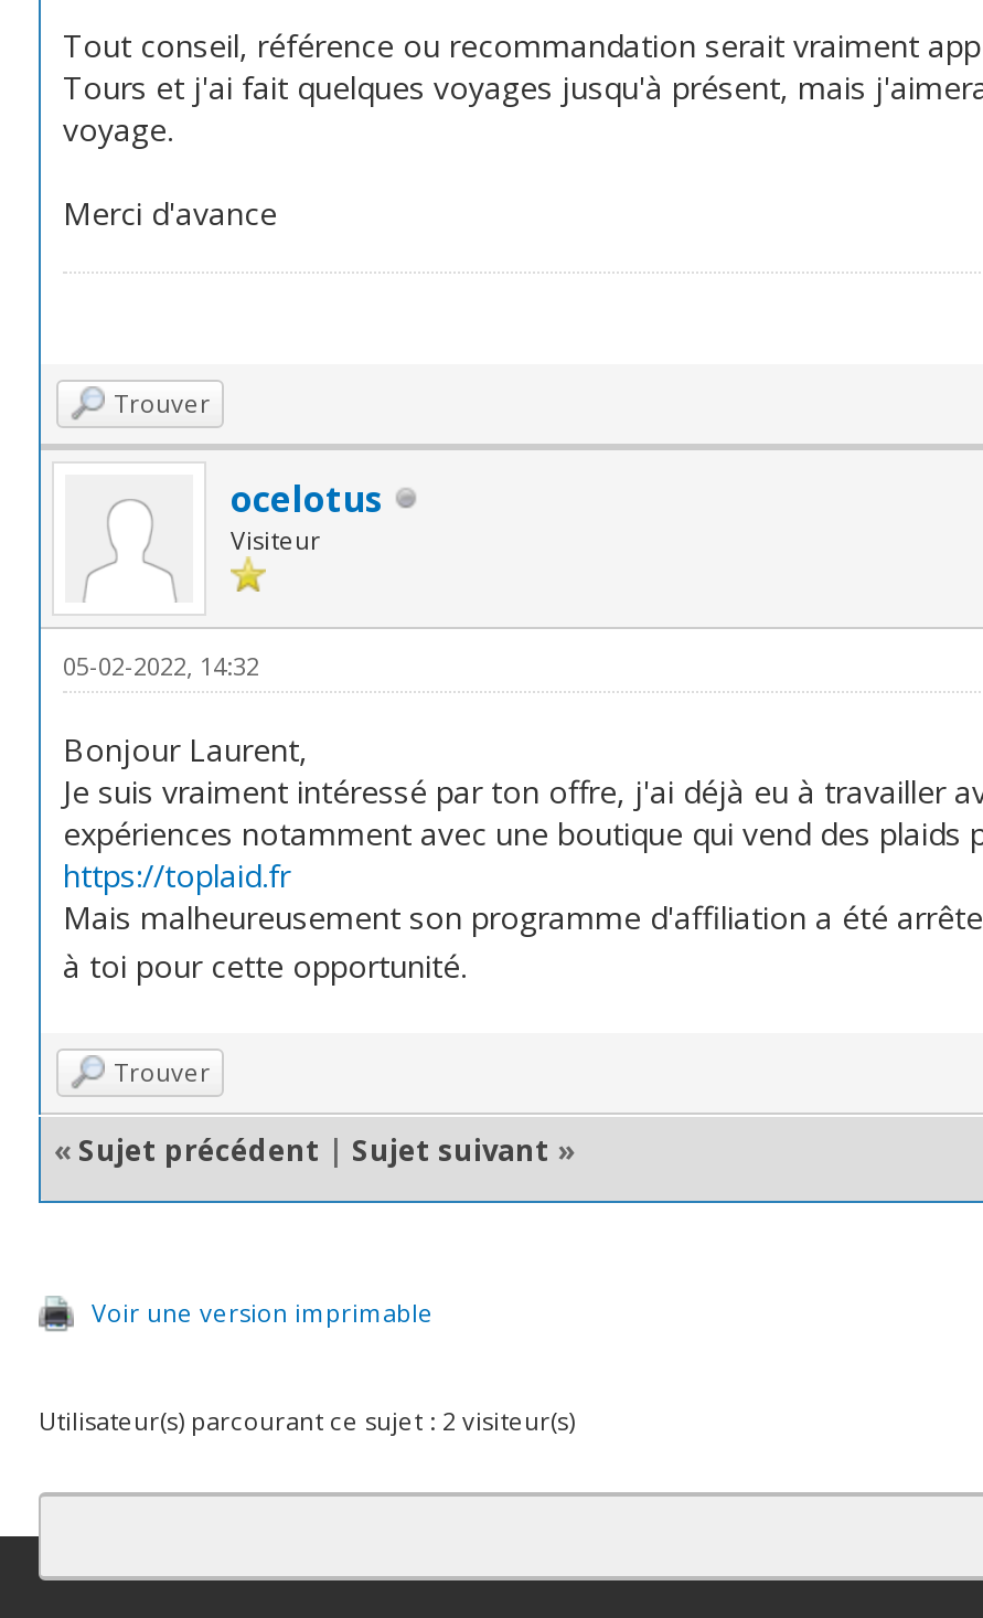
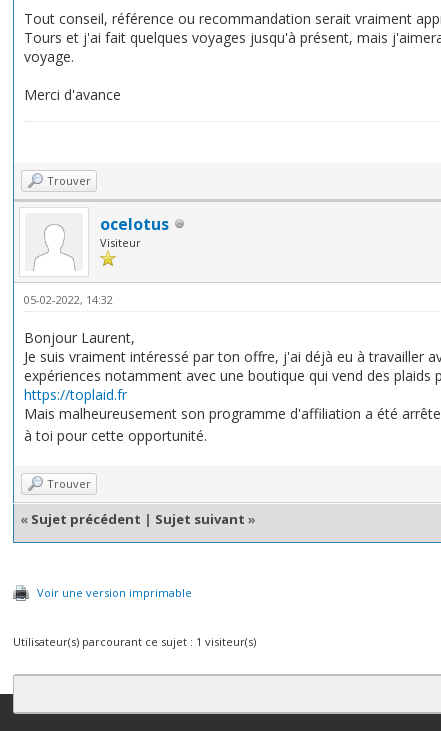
[39,1404,575,1437] Utilisateur(s) parcourant ce sujet : 2 visiteur(s) -> [13,634,256,649] Utilisateur(s) parcourant ce sujet : 1 visiteur(s)

